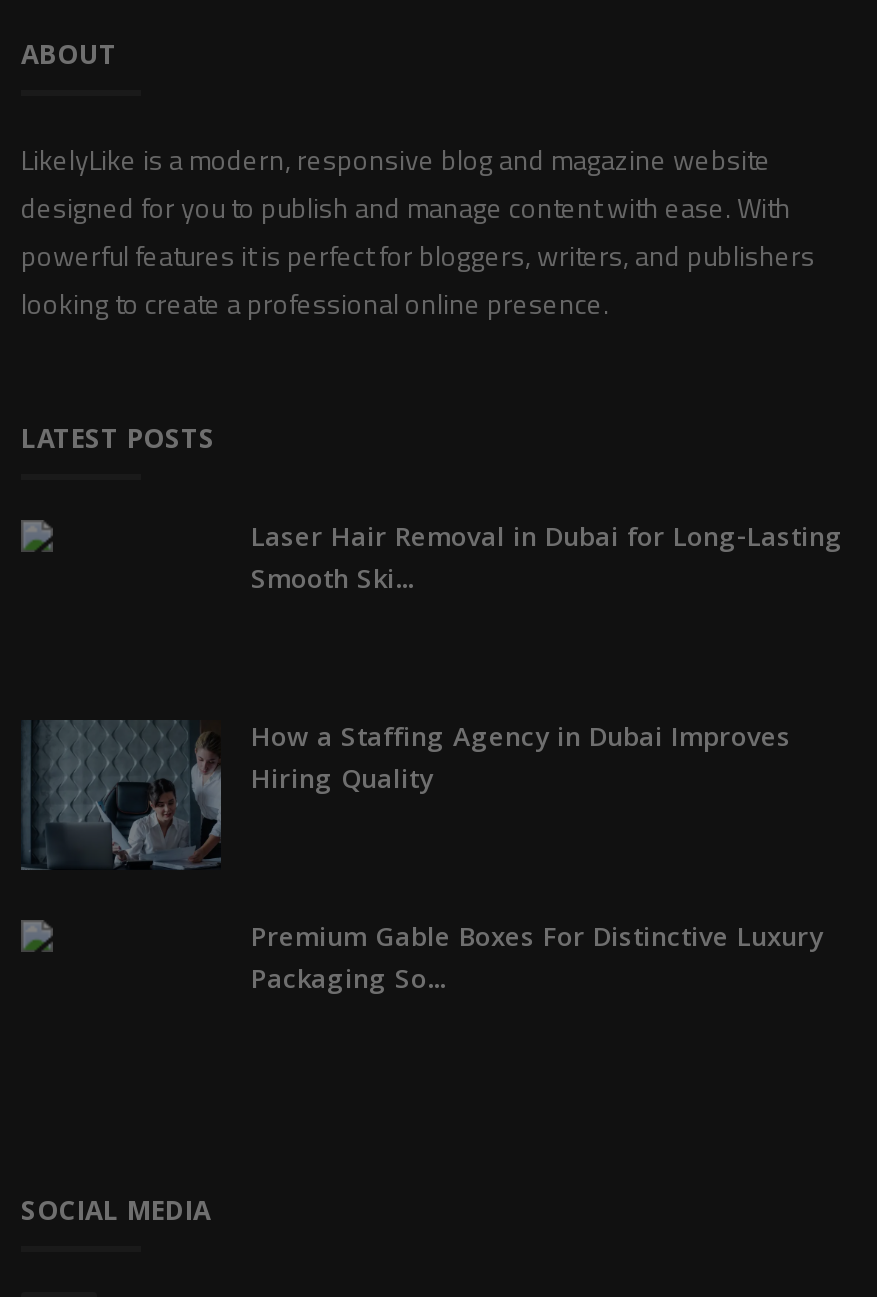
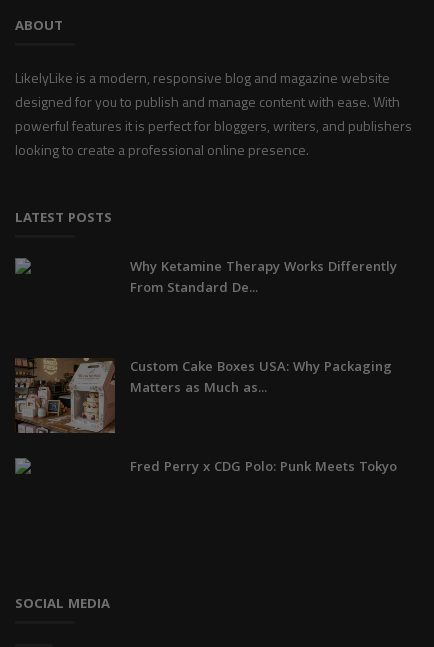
[251,519,843,605] Laser Hair Removal in Dubai for Long-Lasting | Smooth Ski... -> [130,257,397,300] Why Ketamine Therapy Works Differently | From Standard De...
[19,718,791,872] [image] | How a Staffing Agency in Dubai Improves | Hiring Quality -> [14,357,392,434] [image] | Custom Cake Boxes USA: Why Packaging | Matters as Much as...
[251,919,823,1005] Premium Gable Boxes For Distinctive Luxury | Packaging So... -> [130,457,397,479] Fred Perry x CDG Polo: Punk Meets Tokyo

